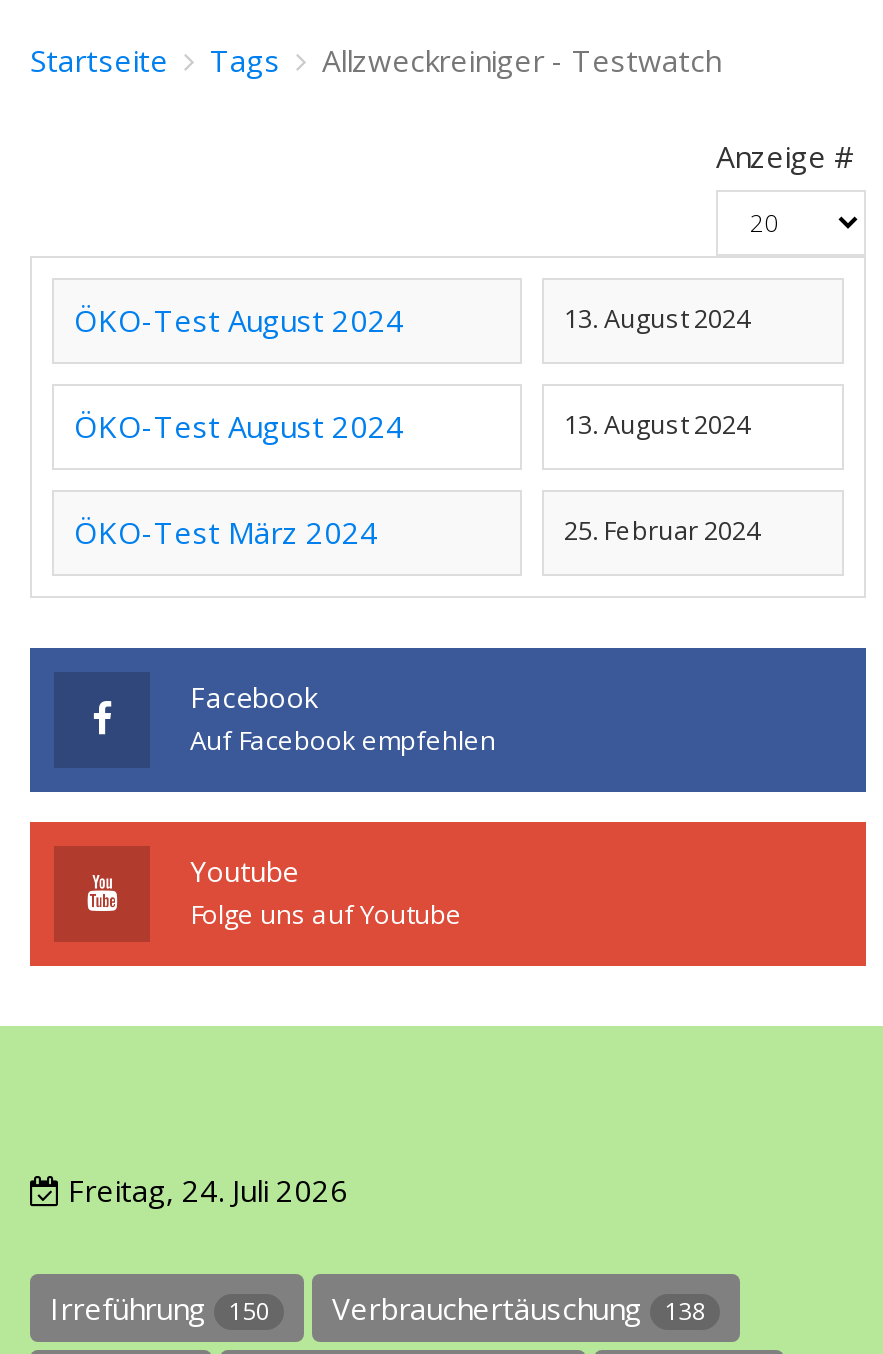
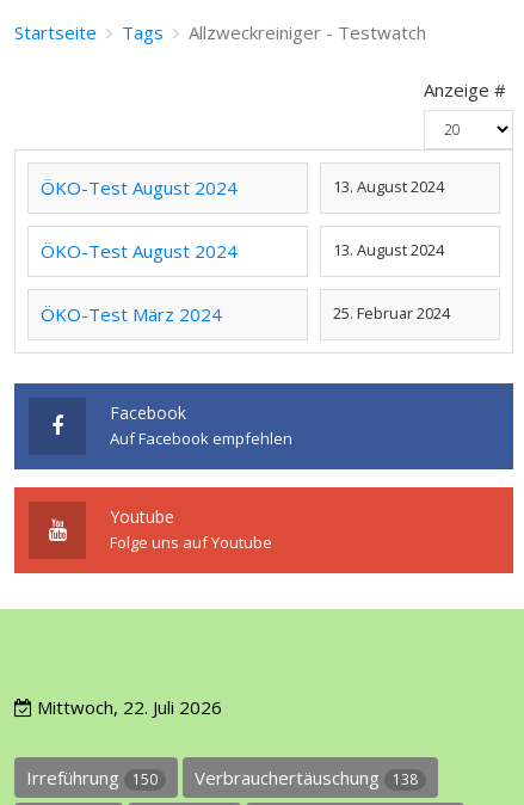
[60,1171,348,1211] Freitag, 24. Juli 2026 -> [32,696,222,719] Mittwoch, 22. Juli 2026

